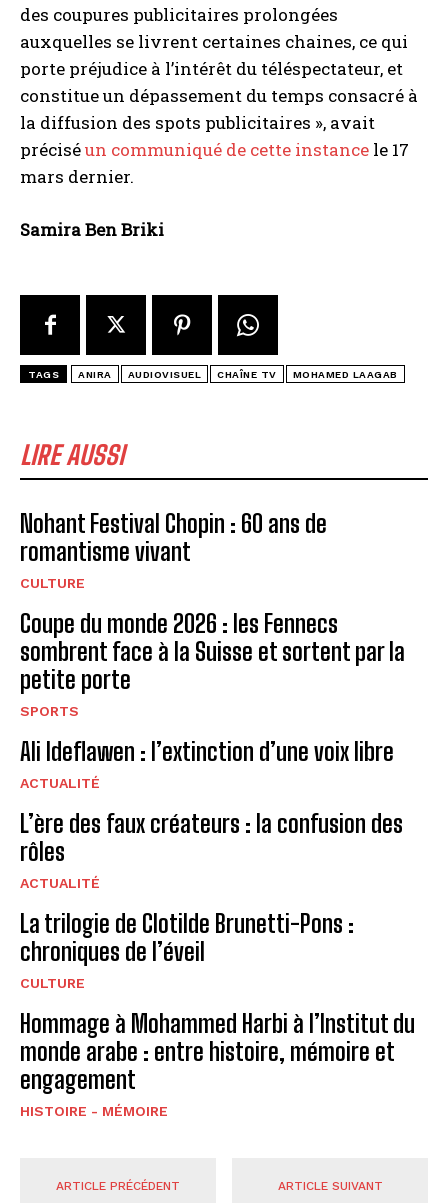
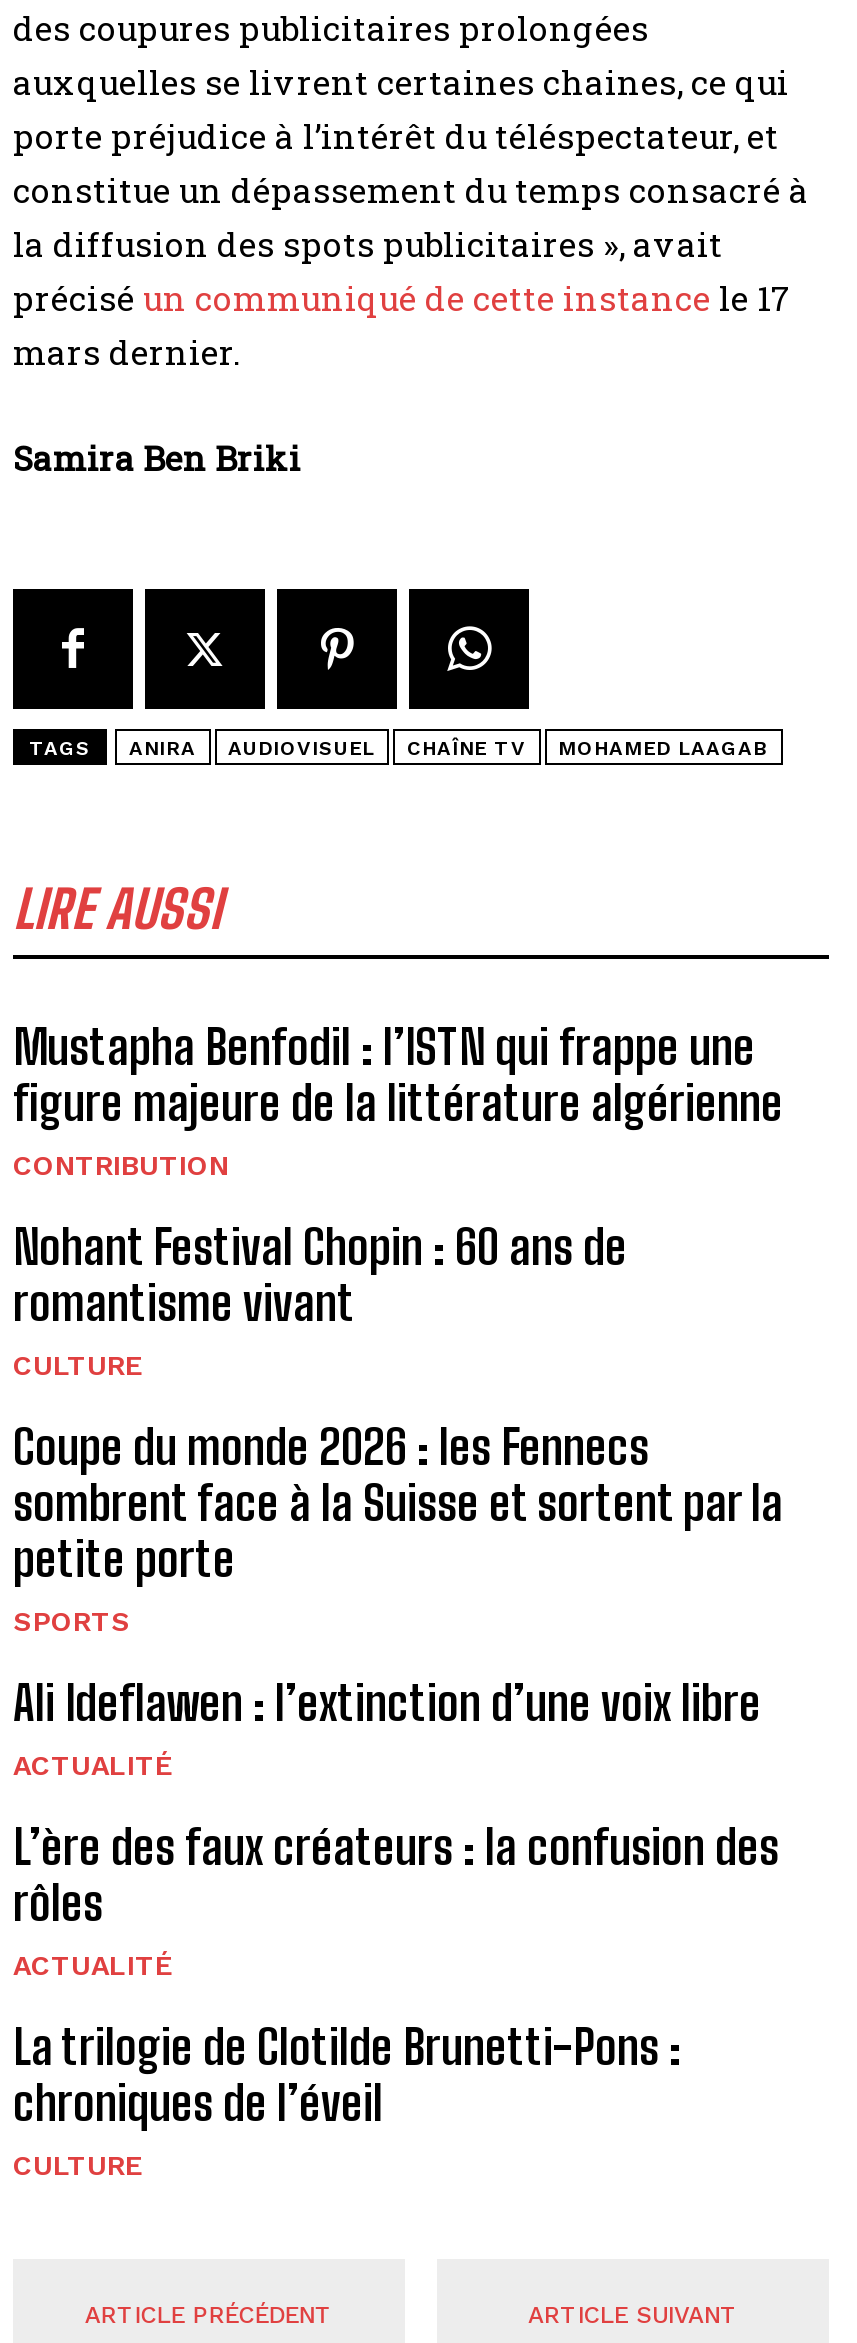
none -> [13,1018,783,1182] Mustapha Benfodil : l’ISTN qui frappe une | figure majeure de la littérature algérienne | CONTRIBUTION
moved [20,509,405,991] -> [13,1218,783,2182]: Nohant Festival Chopin : 60 ans de | romantisme vivant | CULTURE | ... | chroniques de l’éveil | CULTURE
[20,1009,415,1119] Hommage à Mohammed Harbi à l’Institut du | monde arabe : entre histoire, mémoire et | engagement | HISTOIRE - MÉMOIRE -> none

